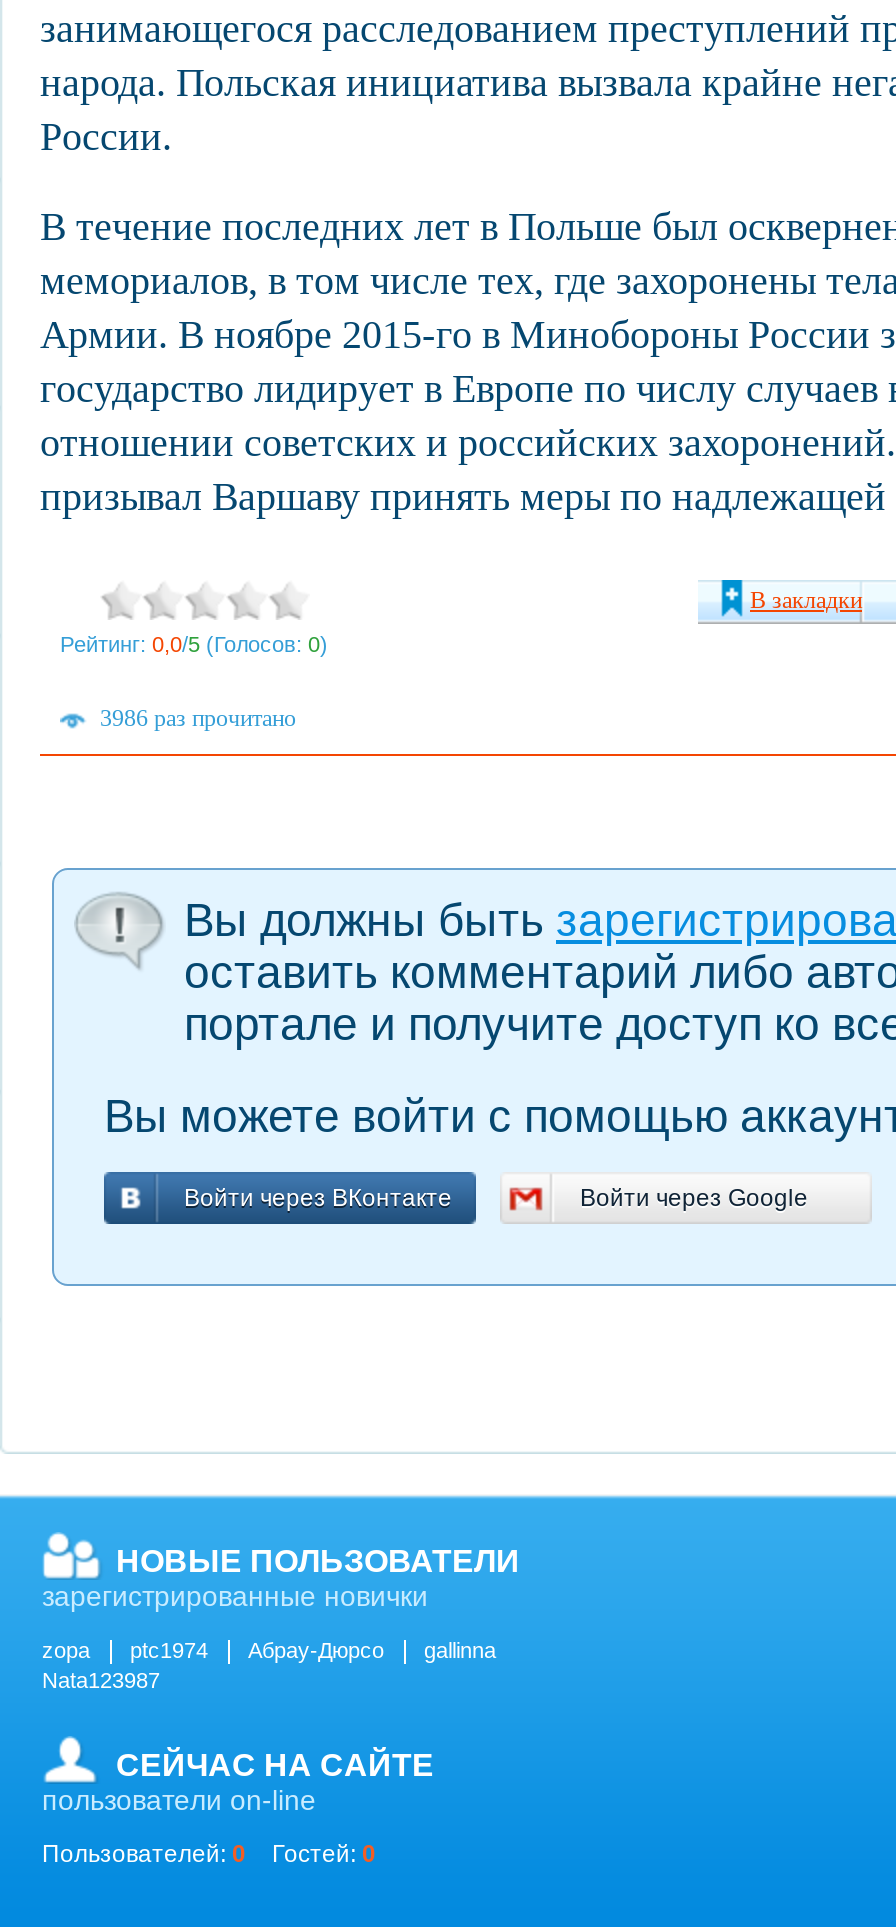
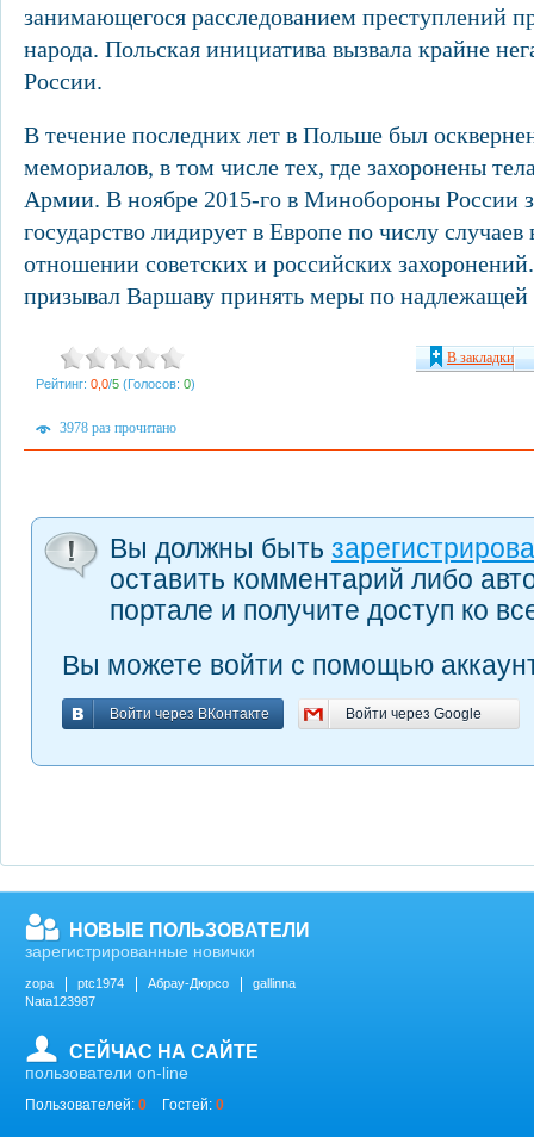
[100,704,296,732] 3986 раз прочитано -> [60,420,176,436] 3978 раз прочитано

